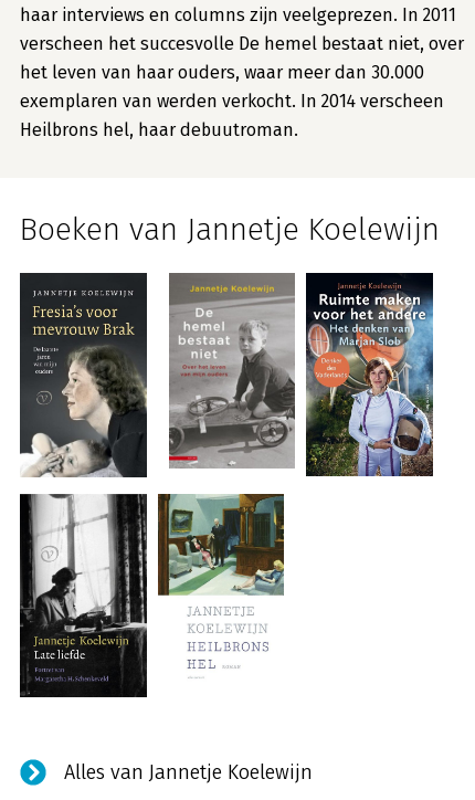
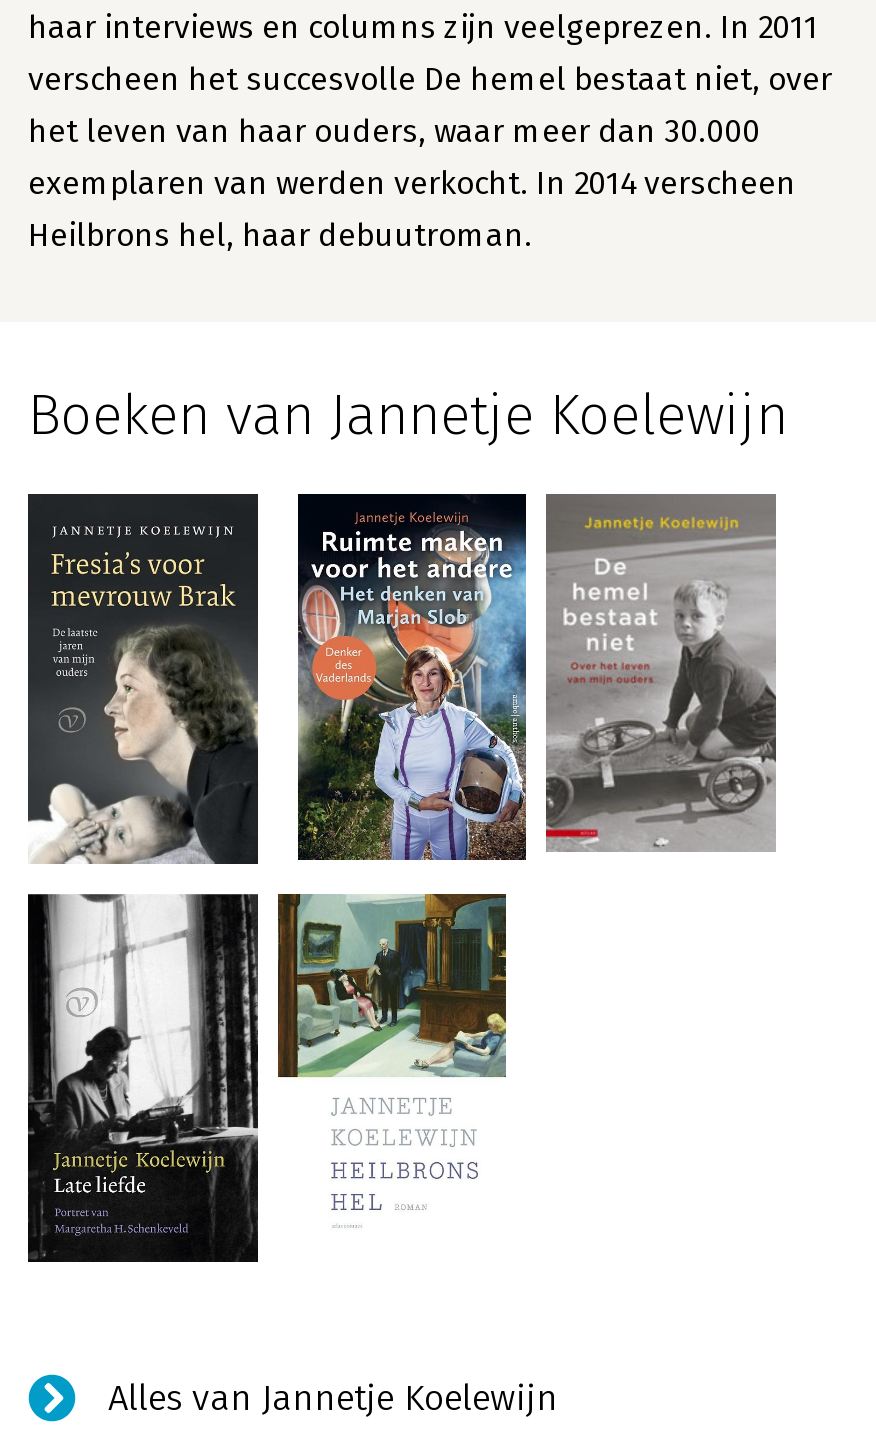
[168,272,295,475] [image] -> [296,492,528,862] [image]
[305,272,434,477] [image] -> [544,492,776,862] [image]

